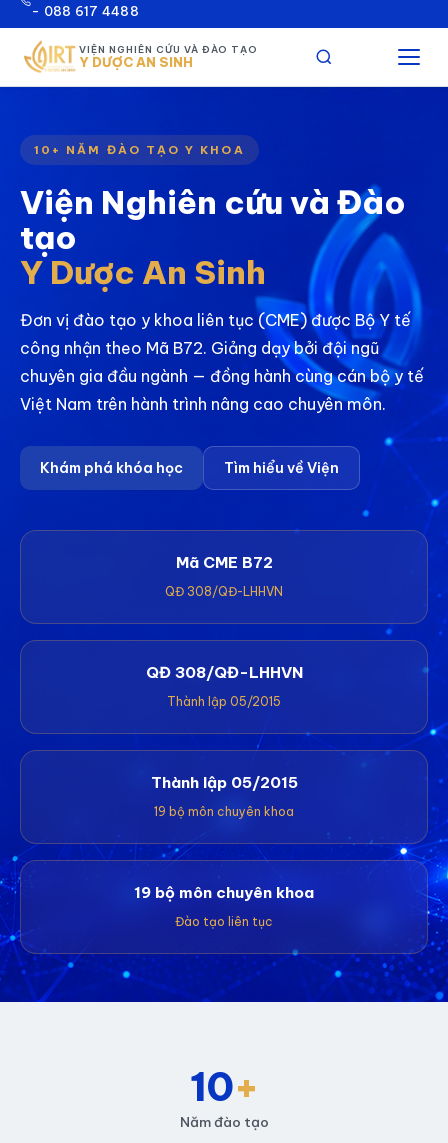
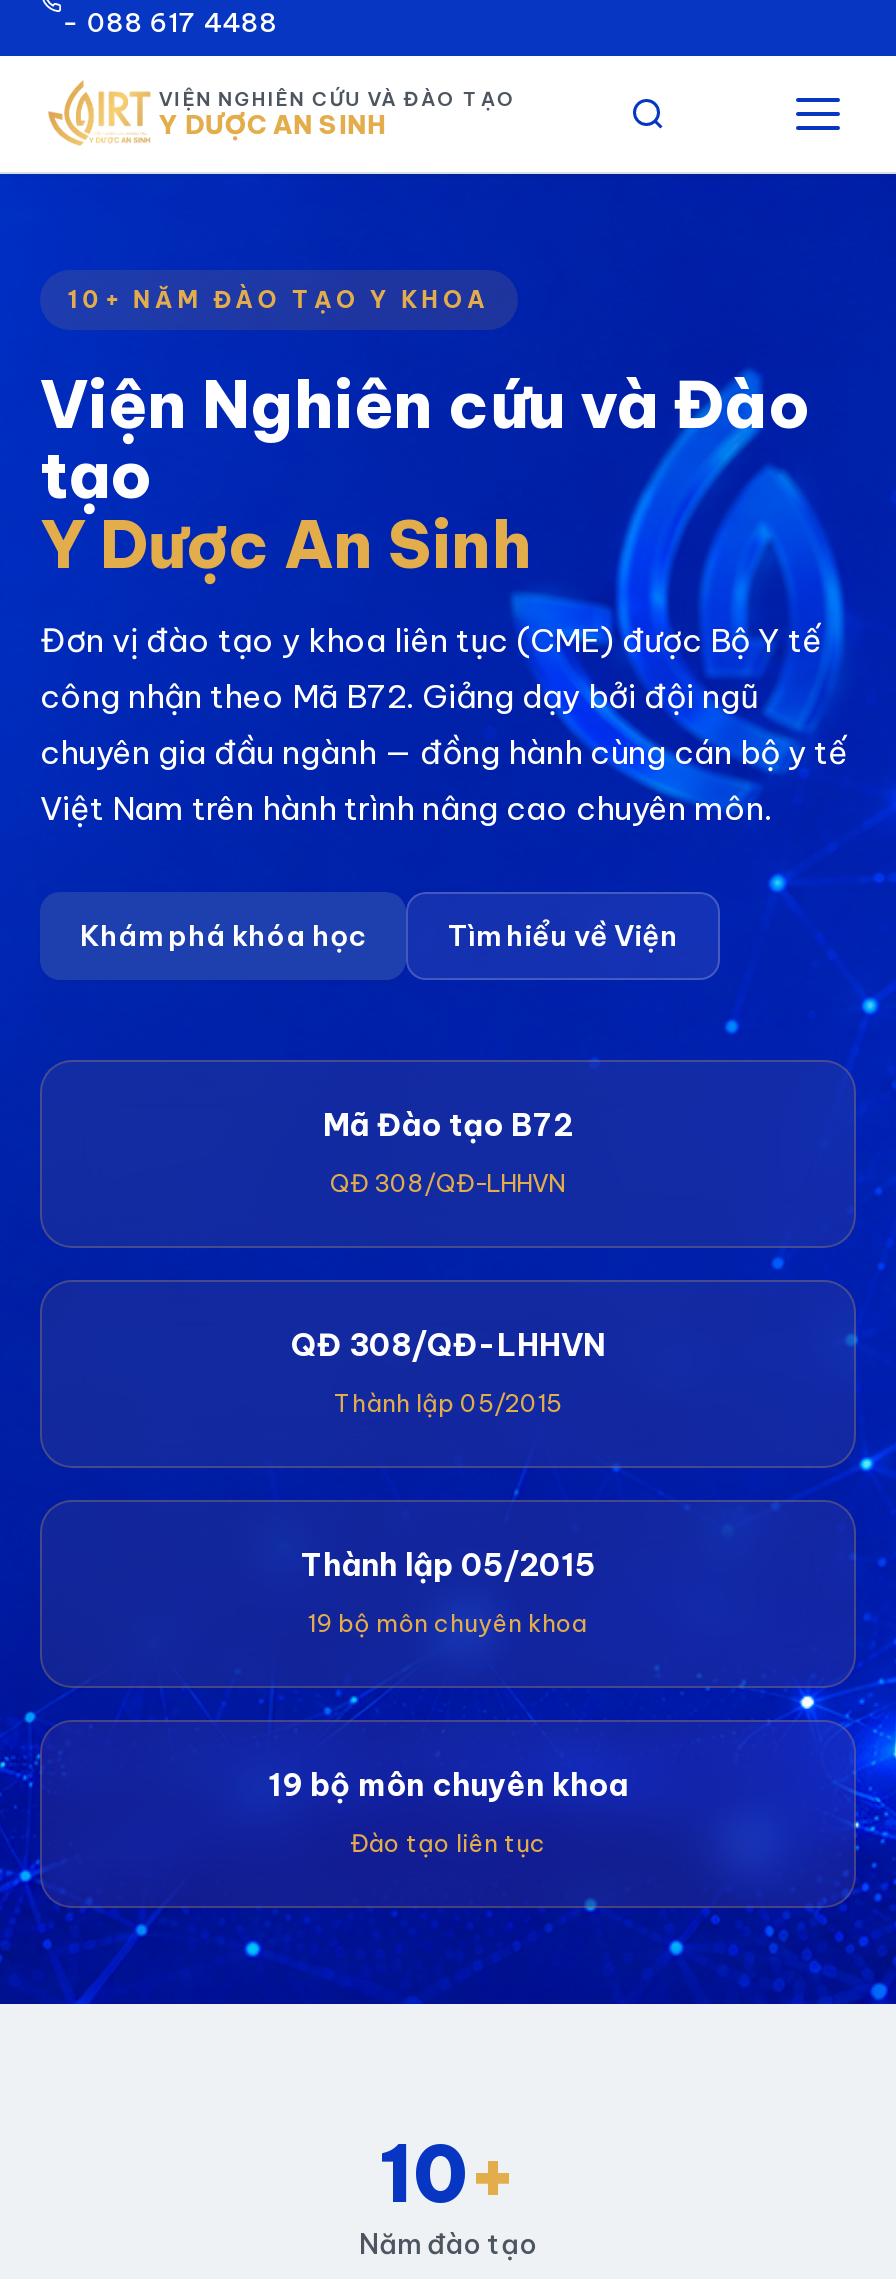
[175,553,272,572] Mã CME B72 -> [323,1106,573,1144] Mã Đào tạo B72

